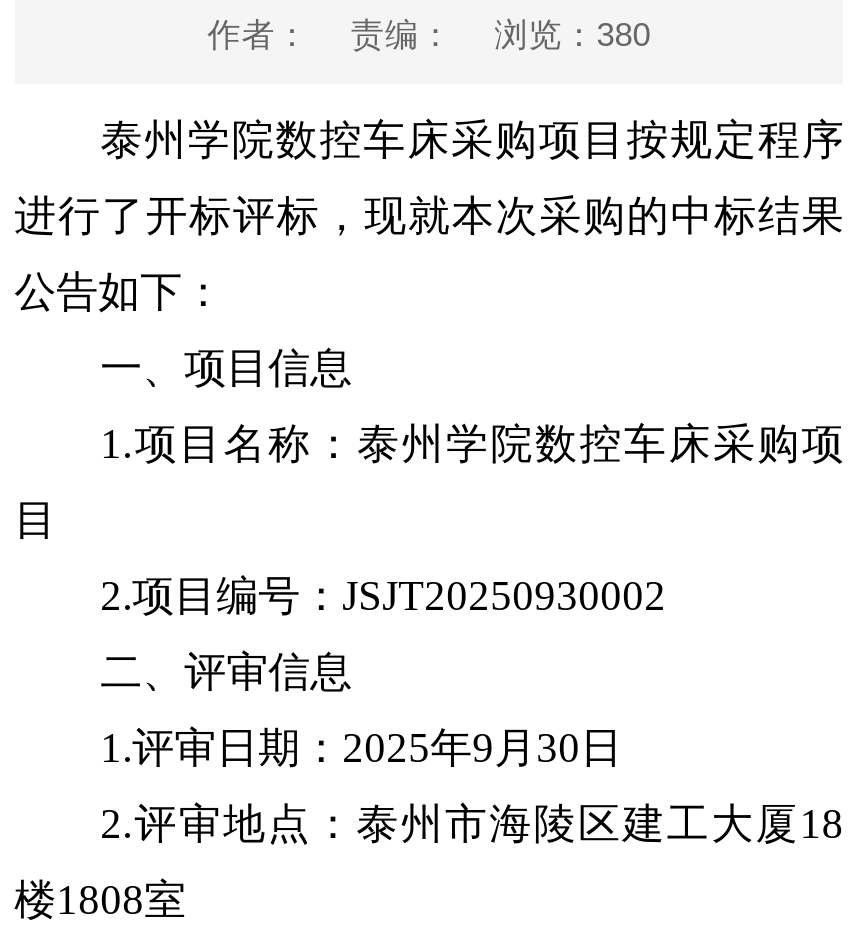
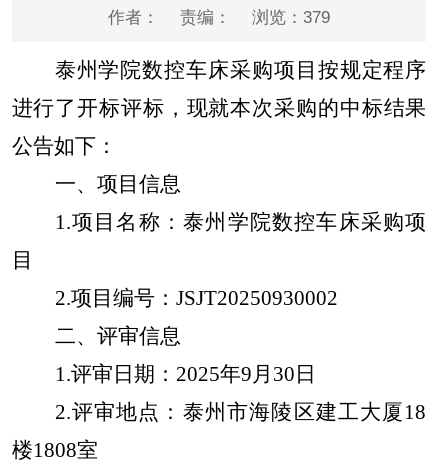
[208,16,650,54] 作者： 责编： 浏览：380 -> [108,8,330,27] 作者： 责编： 浏览：379

